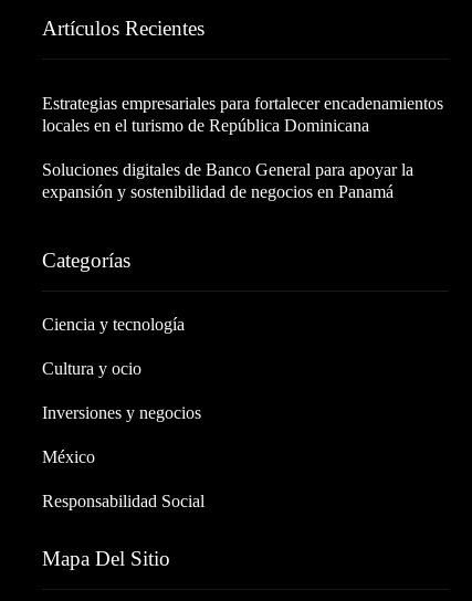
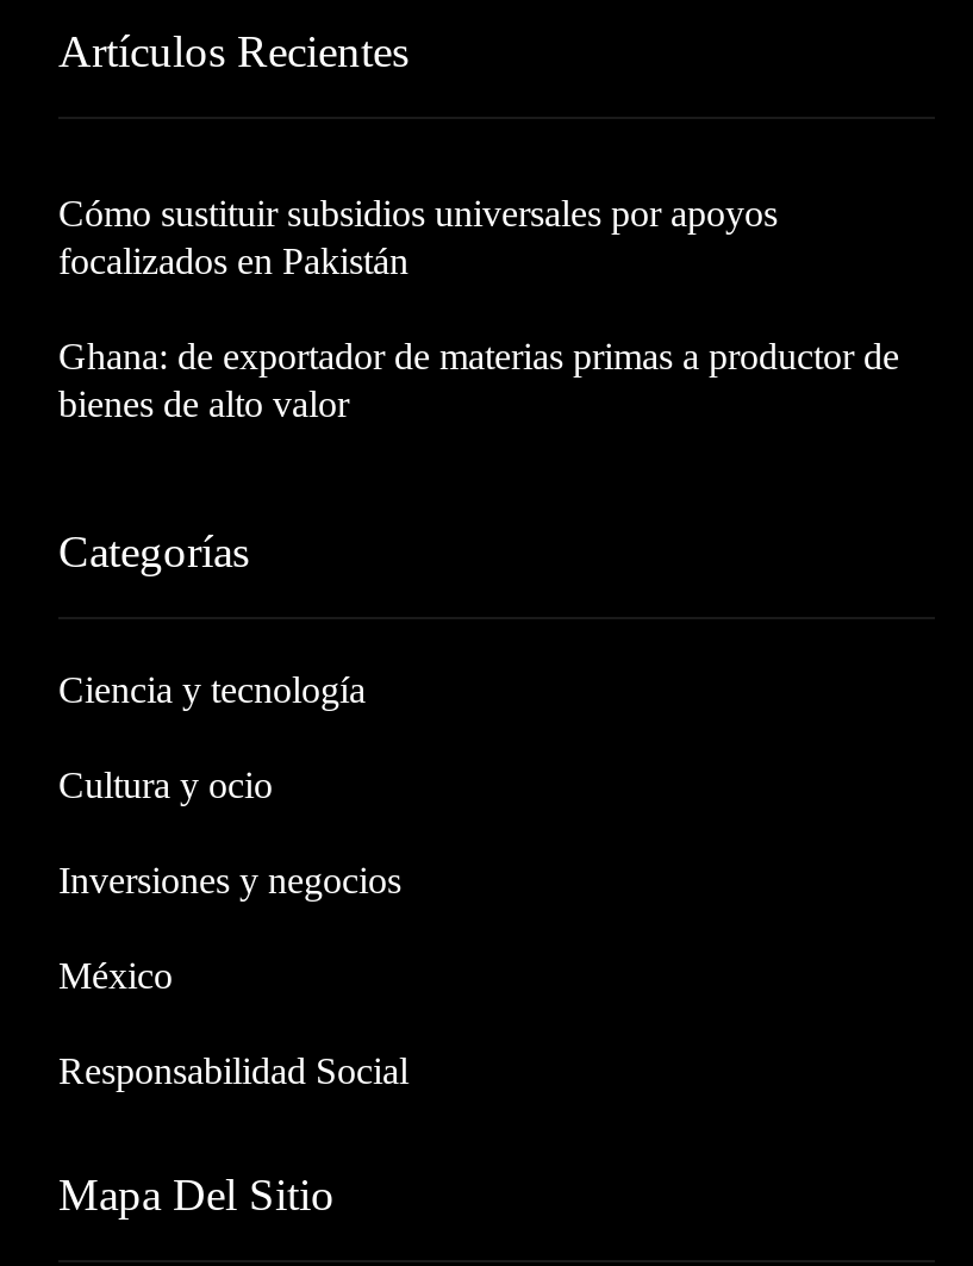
[42,94,443,134] Estrategias empresariales para fortalecer encadenamientos | locales en el turismo de República Dominicana -> [58,192,778,280] Cómo sustituir subsidios universales por apoyos | focalizados en Pakistán
[42,160,413,201] Soluciones digitales de Banco General para apoyar la | expansión y sostenibilidad de negocios en Panamá -> [58,335,899,423] Ghana: de exportador de materias primas a productor de | bienes de alto valor

